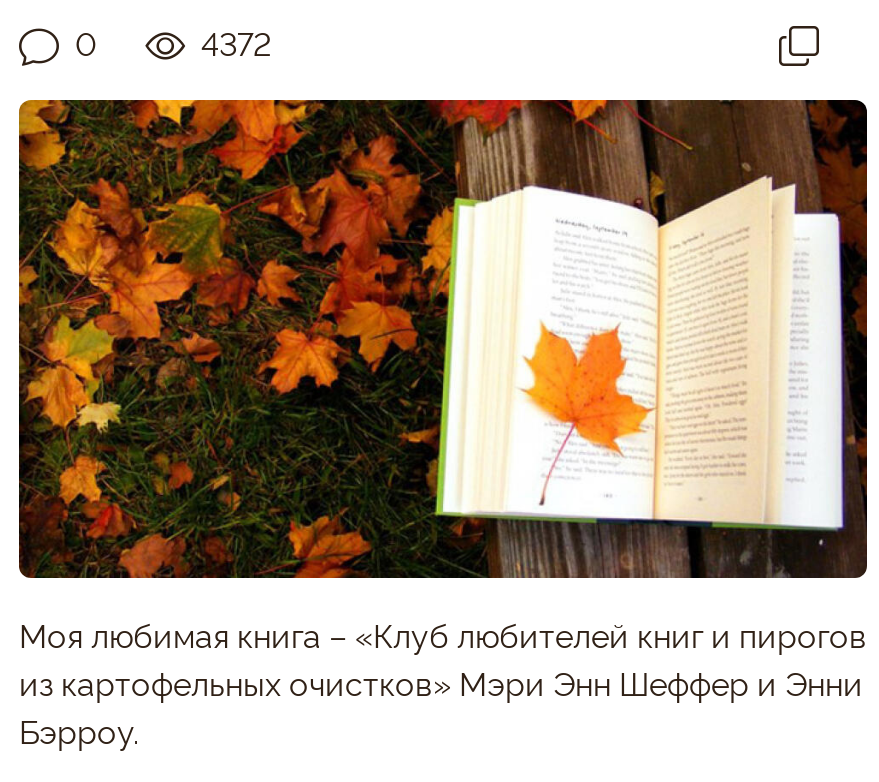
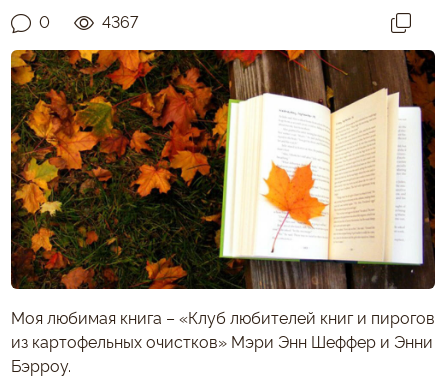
[201,19,271,63] 4372 -> [102,9,138,31] 4367

